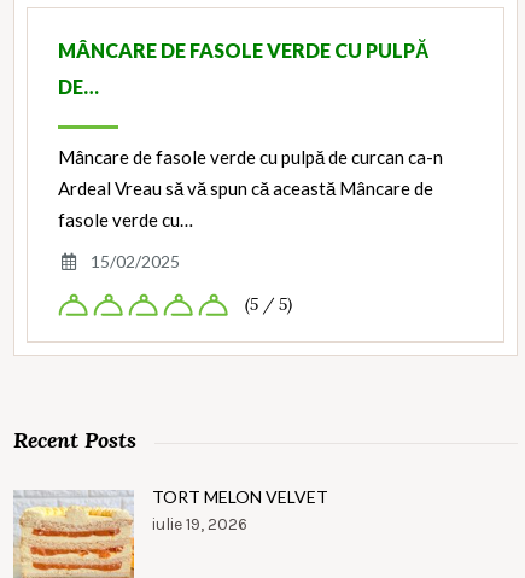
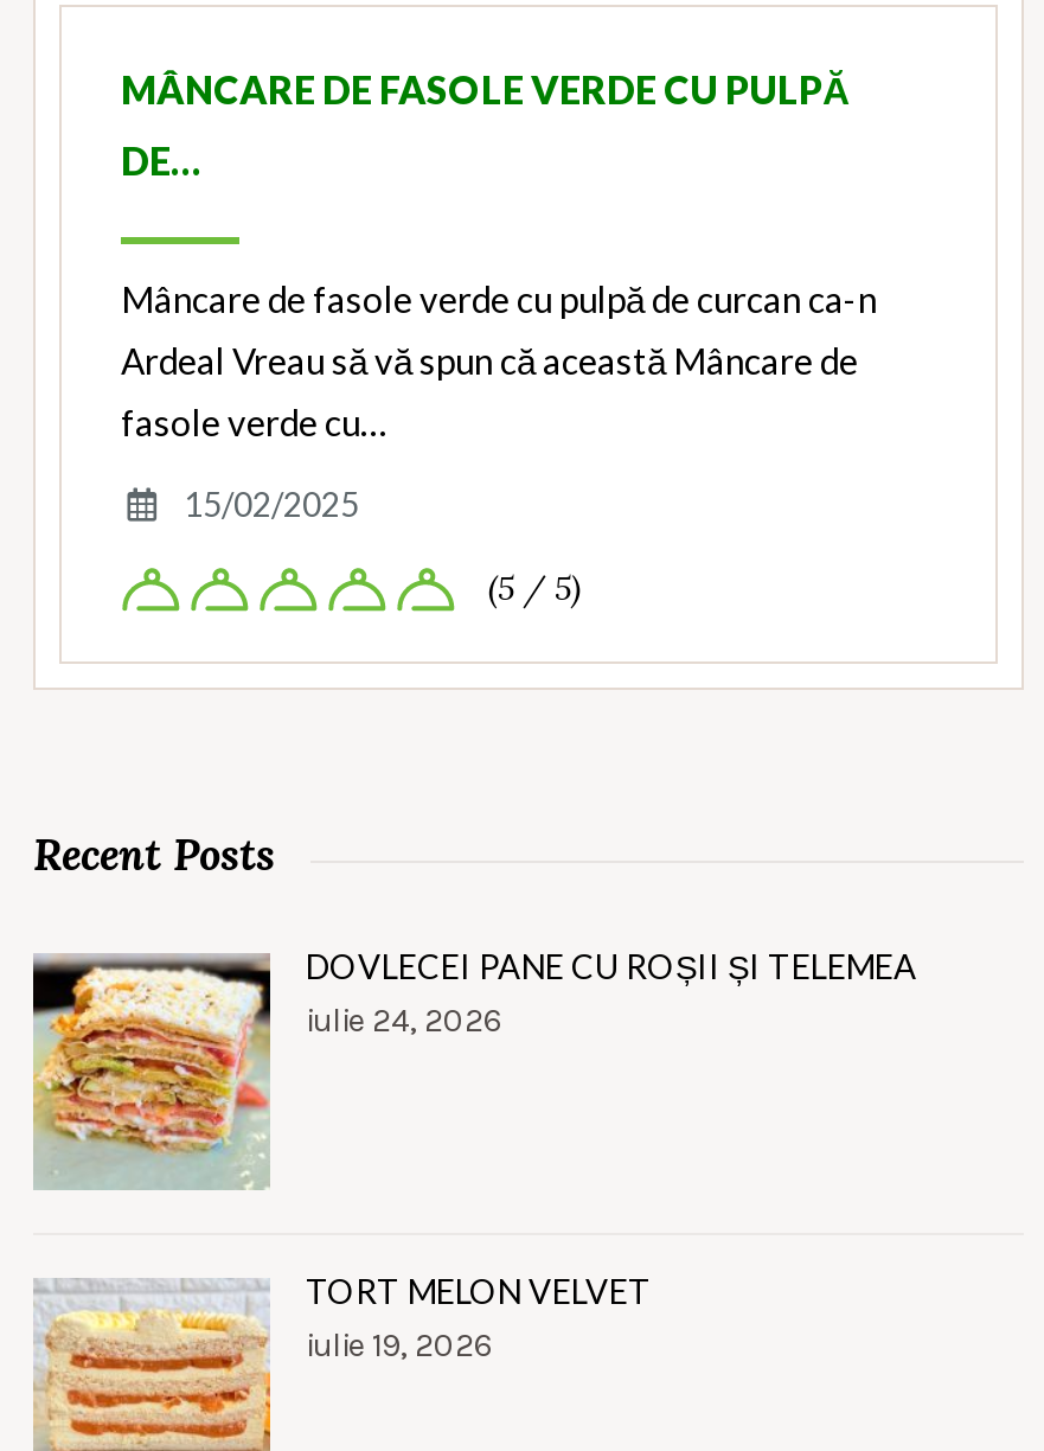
none -> [31,947,917,1190] [image] | DOVLECEI PANE CU ROȘII ȘI TELEMEA | iulie 24, 2026

